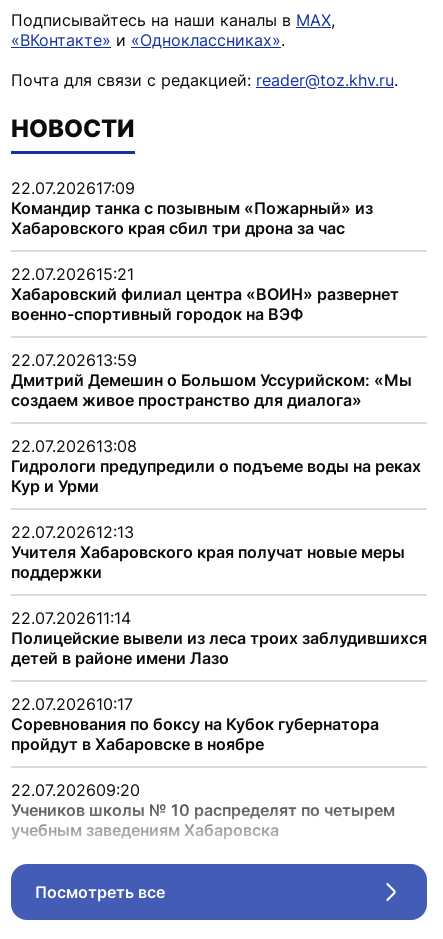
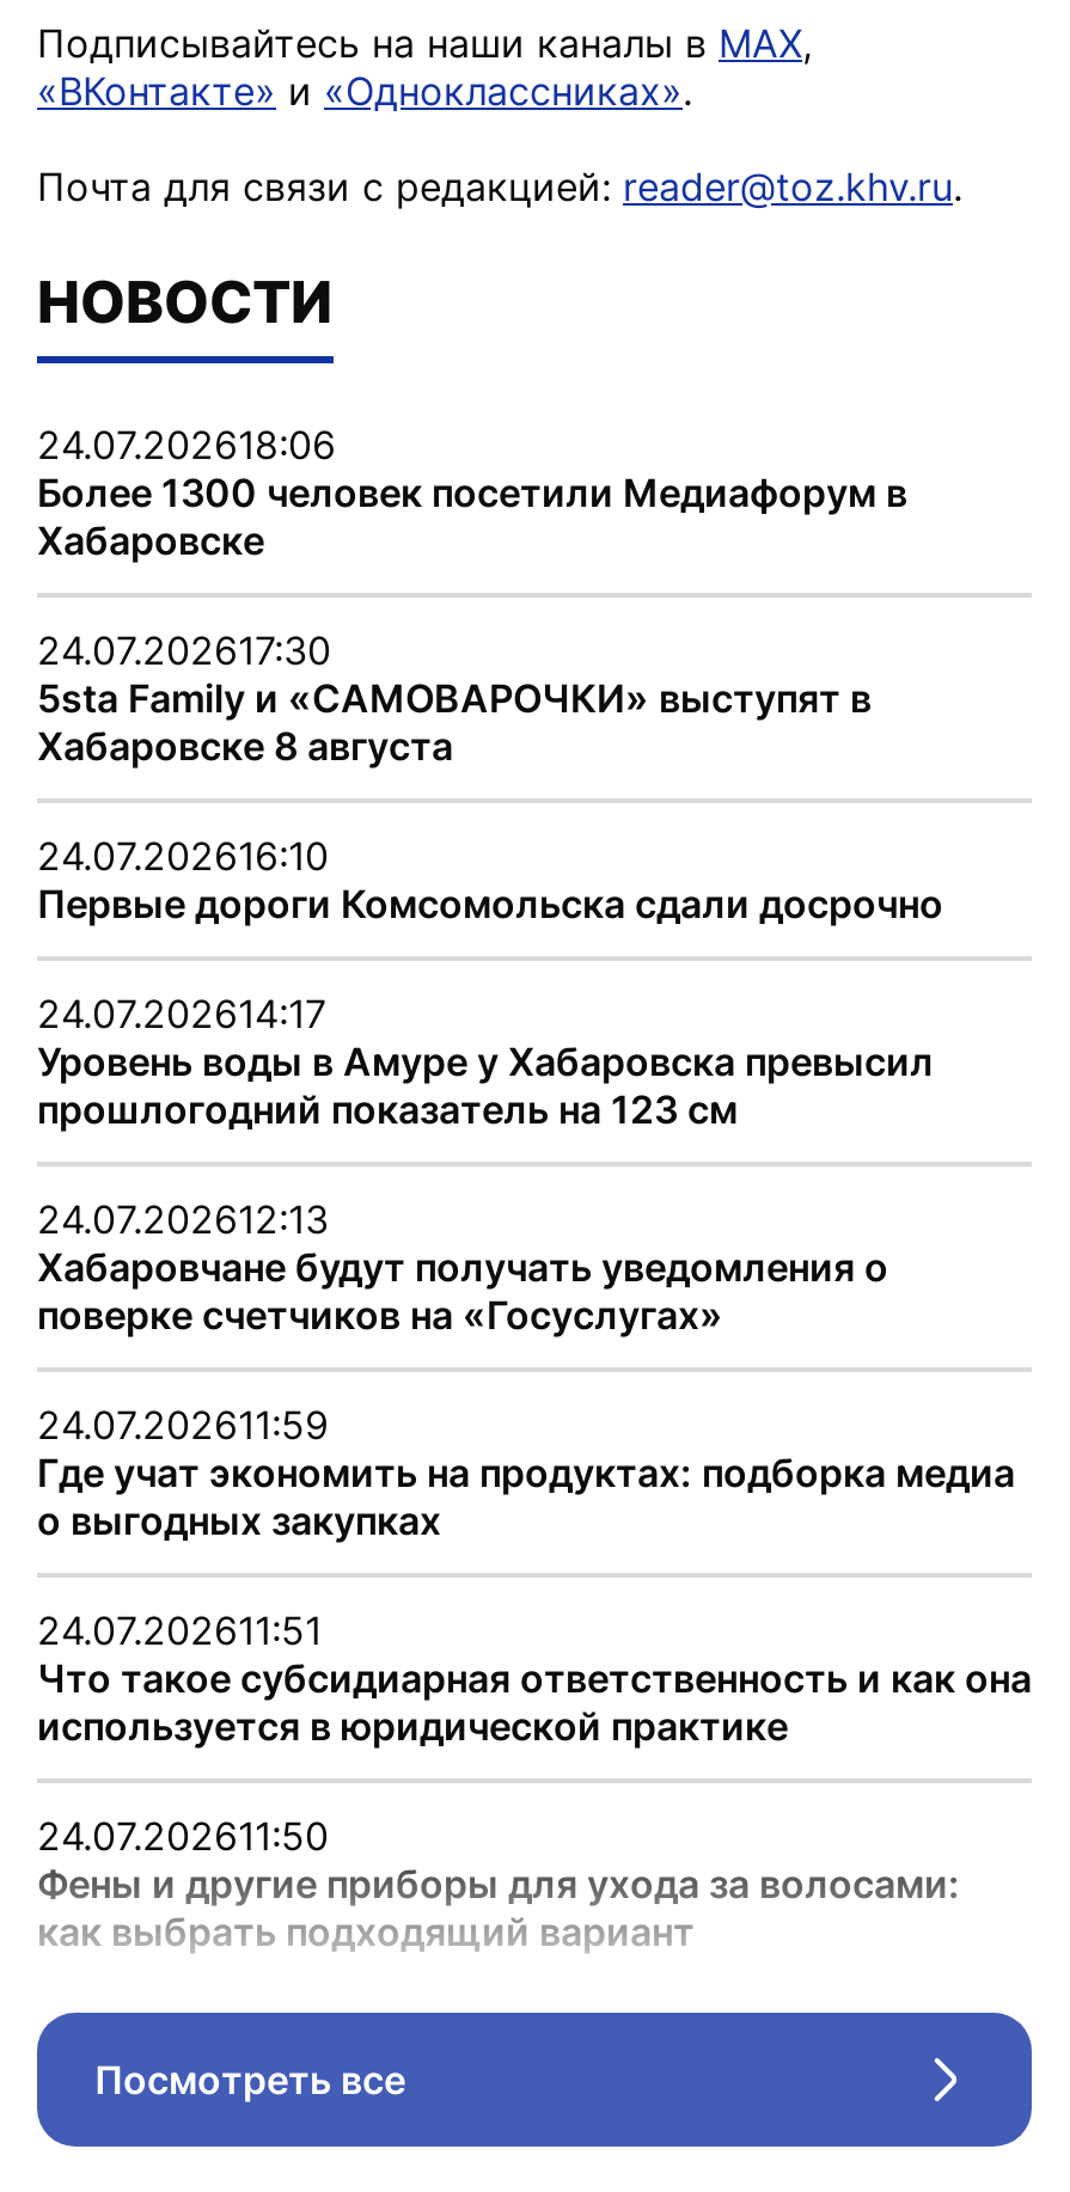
[11,178,373,238] 22.07.202617:09 | Командир танка с позывным «Пожарный» из | Хабаровского края сбил три дрона за час -> [37,421,907,564] 24.07.202618:06 | Более 1300 человек посетили Медиафорум в | Хабаровске
[11,264,399,324] 22.07.202615:21 | Хабаровский филиал центра «ВОИН» развернет | военно-спортивный городок на ВЭФ -> [37,626,872,770] 24.07.202617:30 | 5sta Family и «САМОВАРОЧКИ» выступят в | Хабаровске 8 августа
[11,350,412,410] 22.07.202613:59 | Дмитрий Демешин о Большом Уссурийском: «Мы | создаем живое пространство для диалога» -> [37,832,943,927] 24.07.202616:10 | Первые дороги Комсомольска сдали досрочно
[11,436,421,496] 22.07.202613:08 | Гидрологи предупредили о подъеме воды на реках | Кур и Урми -> [37,990,934,1133] 24.07.202614:17 | Уровень воды в Амуре у Хабаровска превысил | прошлогодний показатель на 123 см
[11,522,405,582] 22.07.202612:13 | Учителя Хабаровского края получат новые меры | поддержки -> [37,1195,888,1339] 24.07.202612:13 | Хабаровчане будут получать уведомления о | поверке счетчиков на «Госуслугах»
[11,608,427,668] 22.07.202611:14 | Полицейские вывели из леса троих заблудившихся | детей в районе имени Лазо -> [37,1401,1015,1544] 24.07.202611:59 | Где учат экономить на продуктах: подборка медиа | о выгодных закупках
[11,694,379,754] 22.07.202610:17 | Соревнования по боксу на Кубок губернатора | пройдут в Хабаровске в ноябре -> [37,1606,1032,1750] 24.07.202611:51 | Что такое субсидиарная ответственность и как она | используется в юридической практике
[11,780,395,840] 22.07.202609:20 | Учеников школы № 10 распределят по четырем | учебным заведениям Хабаровска -> [37,1812,960,1955] 24.07.202611:50 | Фены и другие приборы для ухода за волосами: | как выбрать подходящий вариант

